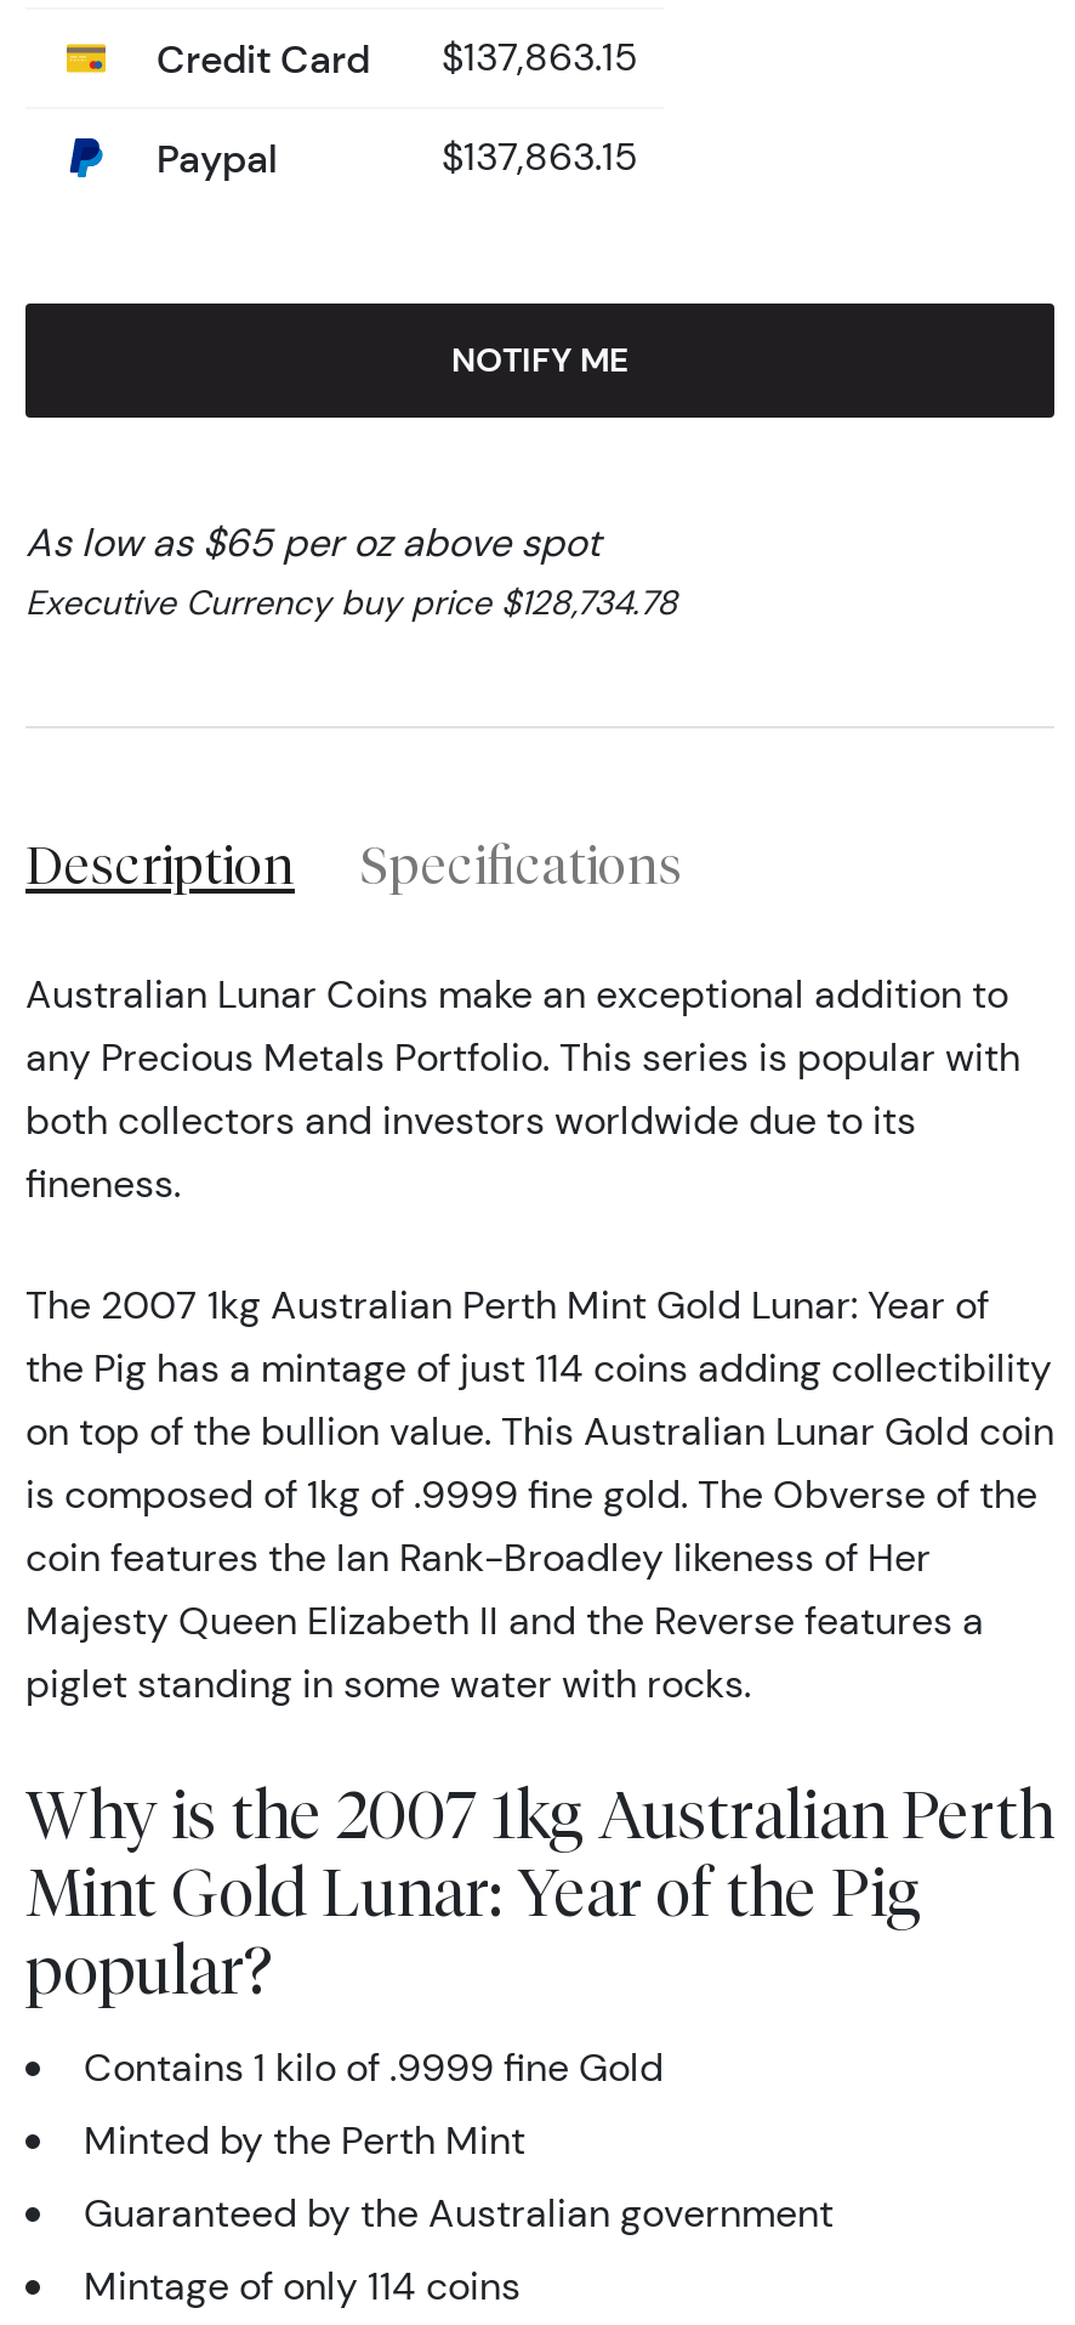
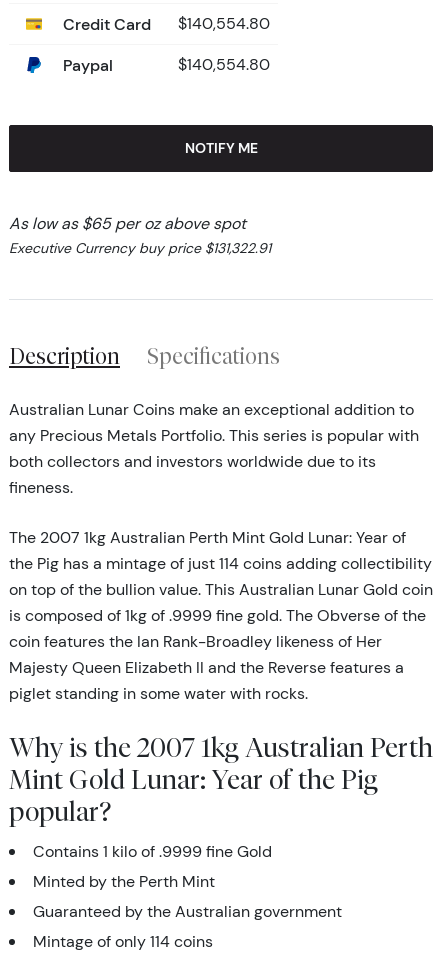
[147,33,638,82] Credit Card $137,863.15 -> [59,14,270,34] Credit Card $140,554.80
[442,133,638,179] $137,863.15 -> [178,55,270,74] $140,554.80
[25,580,678,623] Executive Currency buy price $128,734.78 -> [9,239,271,257] Executive Currency buy price $131,322.91

